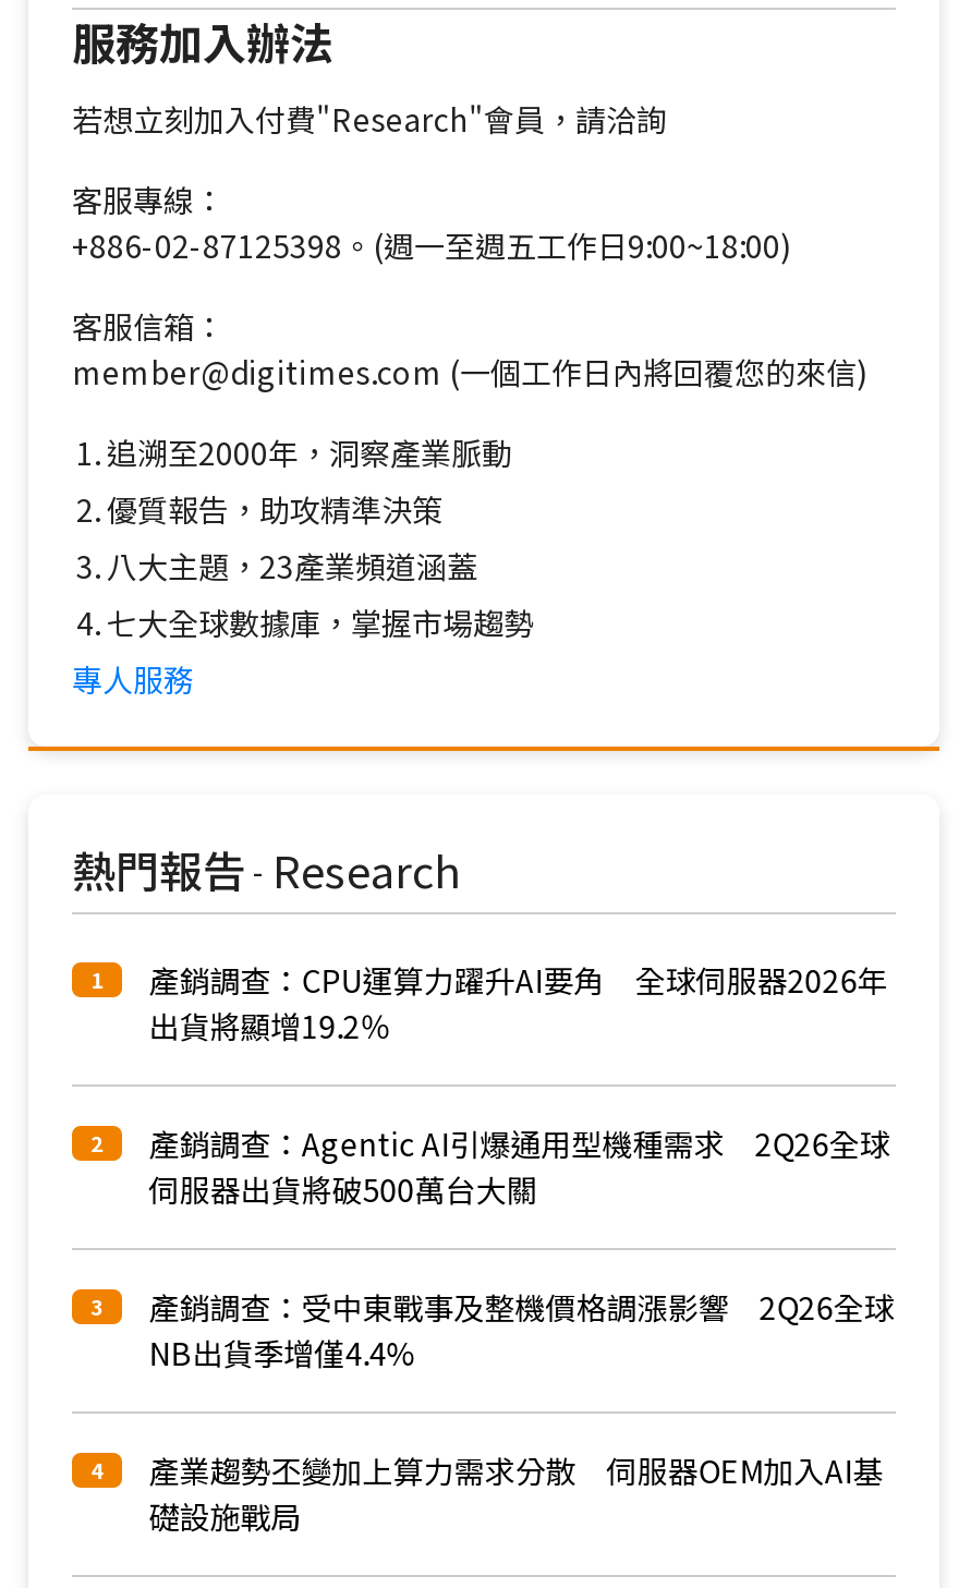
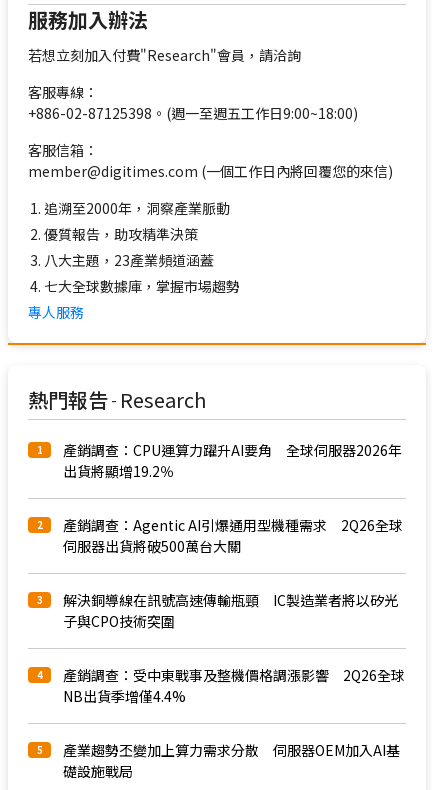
none -> [37,590,398,682] 解決銅導線在訊號高速傳輸瓶頸 IC製造業者將以矽光 | 子與CPO技術突圍 | 4
[91,1448,883,1492] 4 產業趨勢丕變加上算力需求分散 伺服器OEM加入AI基 -> [37,740,400,760] 5 產業趨勢丕變加上算力需求分散 伺服器OEM加入AI基

